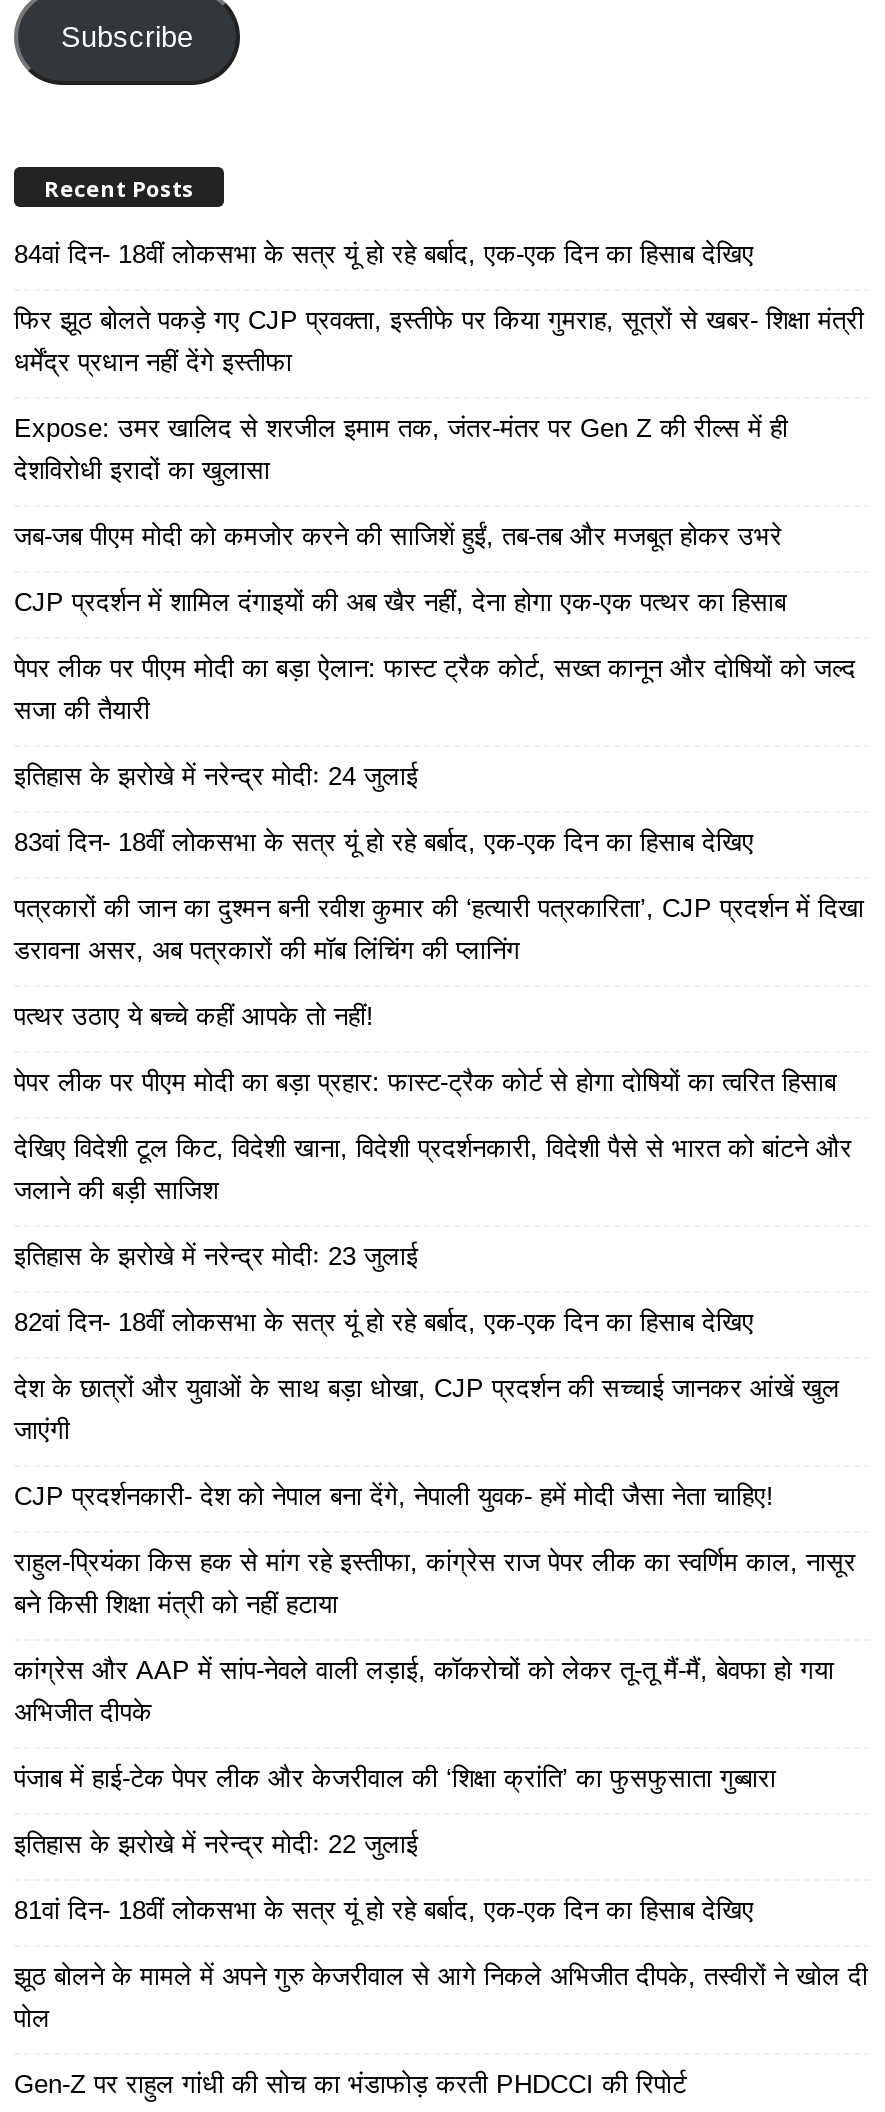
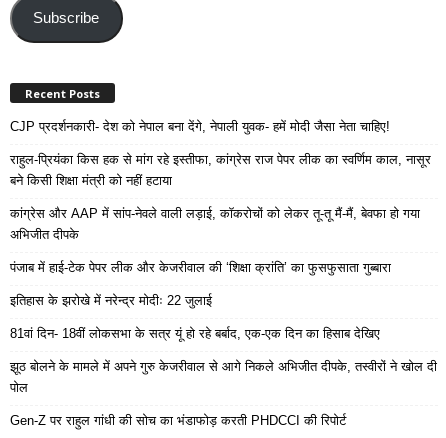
[14,239,864,1445] 84वां दिन- 18वीं लोकसभा के सत्र यूं हो रहे बर्बाद, एक-एक दिन का हिसाब देखिए | फिर झूठ बोलते पकड़े गए CJP प्रवक्ता, इस्तीफे पर किया गुमराह, सूत्रों से खबर- शिक्षा मंत्री | धर्मेंद्र प्रधान नहीं देंगे इस्तीफा | Expose: उमर खालिद से शरजील इमाम तक, जंतर-मंतर पर Gen Z की रील्स में ही | देशविरोधी इरादों का खुलासा | जब-जब पीएम मोदी को कमजोर करने की साजिशें हुईं, तब-तब और मजबूत होकर उभरे | CJP प्रदर्शन में शामिल दंगाइयों की अब खैर नहीं, देना होगा एक-एक पत्थर का हिसाब | पेपर लीक पर पीएम मोदी का बड़ा ऐलान: फास्ट ट्रैक कोर्ट, सख्त कानून और दोषियों को जल्द | सजा की तैयारी | इतिहास के झरोखे में नरेन्द्र मोदीः 24 जुलाई | 83वां दिन- 18वीं लोकसभा के सत्र यूं हो रहे बर्बाद, एक-एक दिन का हिसाब देखिए | पत्रकारों की जान का दुश्मन बनी रवीश कुमार की ‘हत्यारी पत्रकारिता’, CJP प्रदर्शन में दिखा | डरावना असर, अब पत्रकारों की मॉब लिंचिंग की प्लानिंग | पत्थर उठाए ये बच्चे कहीं आपके तो नहीं! | पेपर लीक पर पीएम मोदी का बड़ा प्रहार: फास्ट-ट्रैक कोर्ट से होगा दोषियों का त्वरित हिसाब | देखिए विदेशी टूल किट, विदेशी खाना, विदेशी प्रदर्शनकारी, विदेशी पैसे से भारत को बांटने और | जलाने की बड़ी साजिश | इतिहास के झरोखे में नरेन्द्र मोदीः 23 जुलाई | 82वां दिन- 18वीं लोकसभा के सत्र यूं हो रहे बर्बाद, एक-एक दिन का हिसाब देखिए | देश के छात्रों और युवाओं के साथ बड़ा धोखा, CJP प्रदर्शन की सच्चाई जानकर आंखें खुल | जाएंगी -> none

